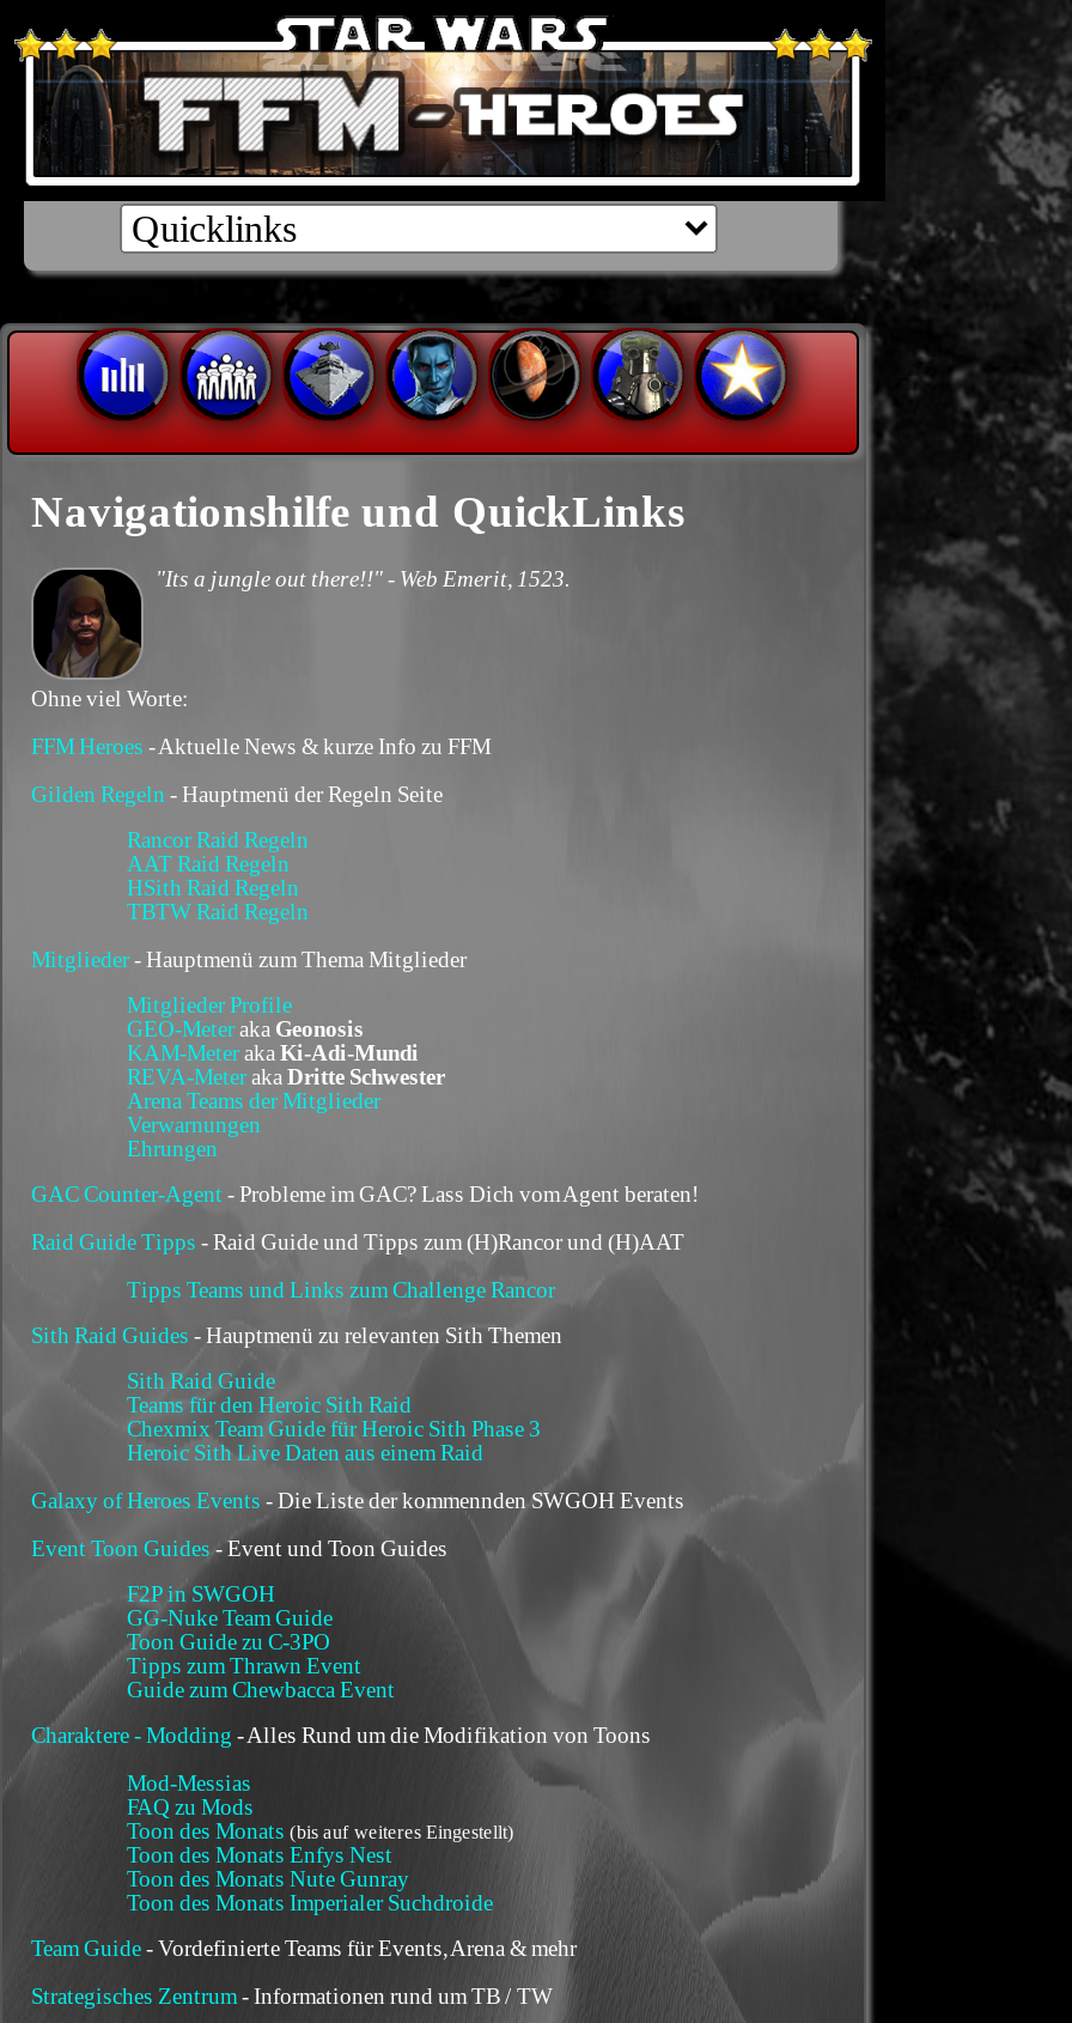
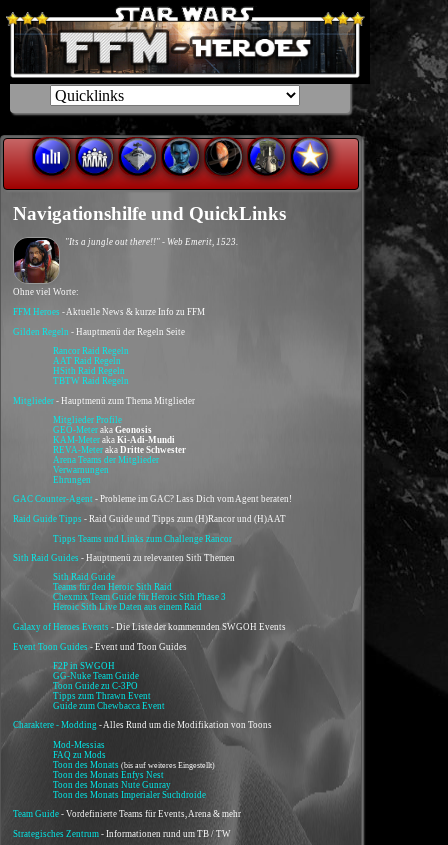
[33,572,144,675] [image] -> [14,239,60,282] [image]

